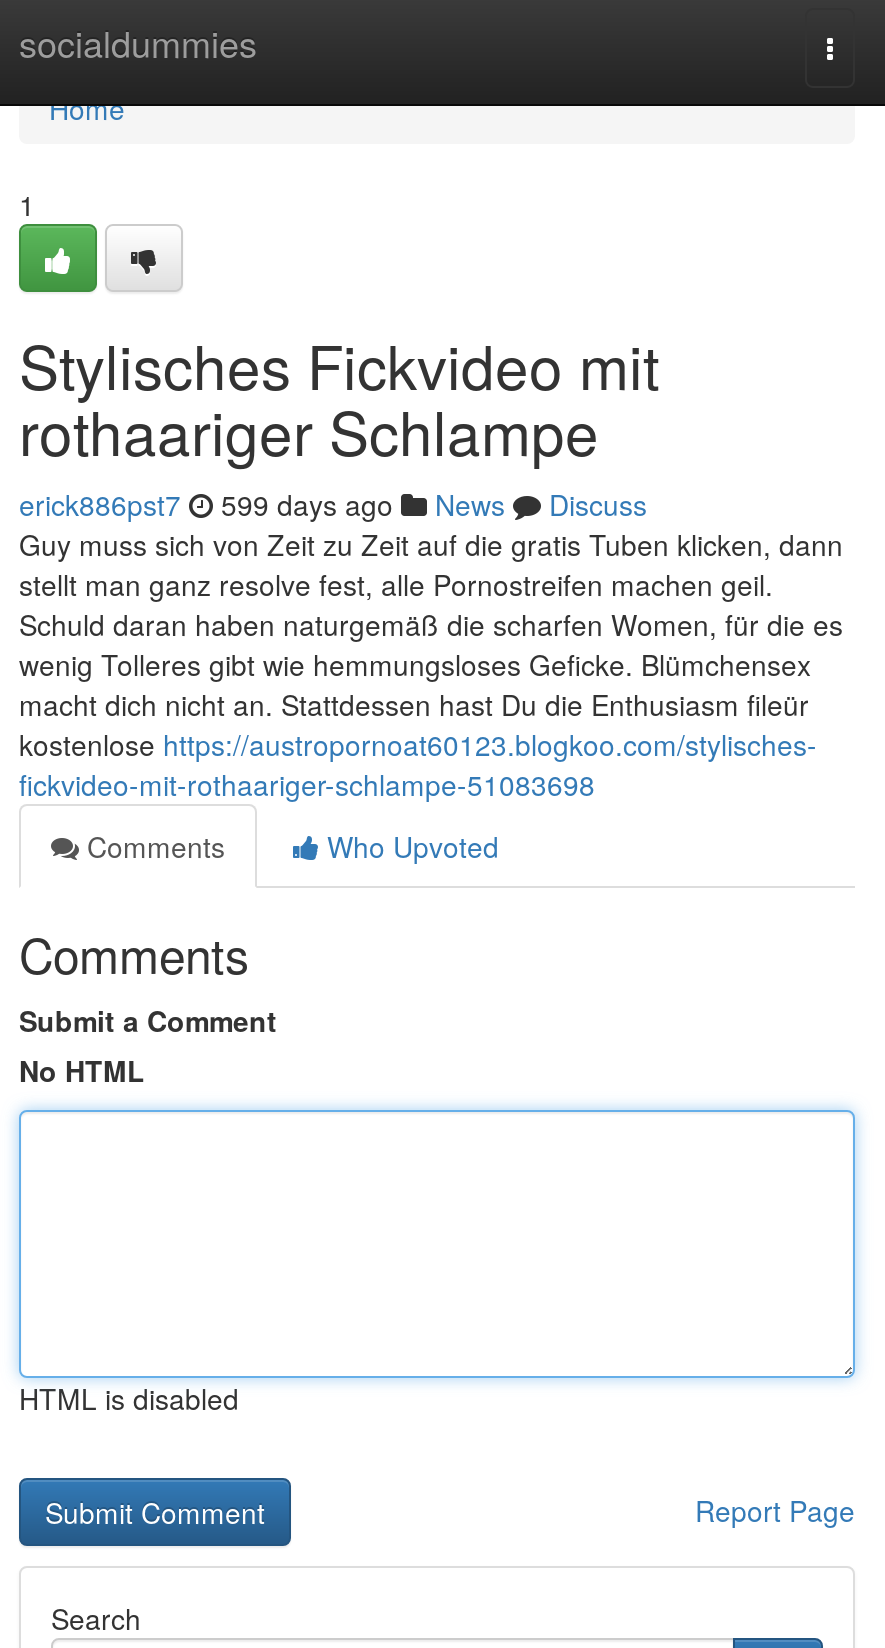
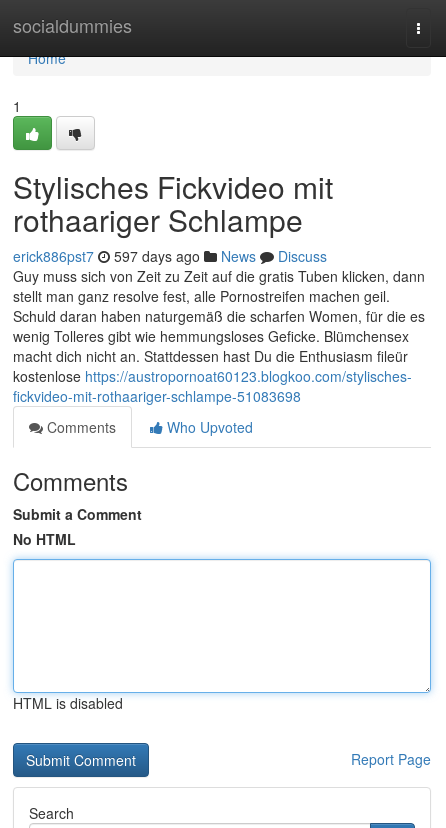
[19,484,647,524] erick886pst7 599 days ago News Discuss -> [13,246,327,266] erick886pst7 597 days ago News Discuss

